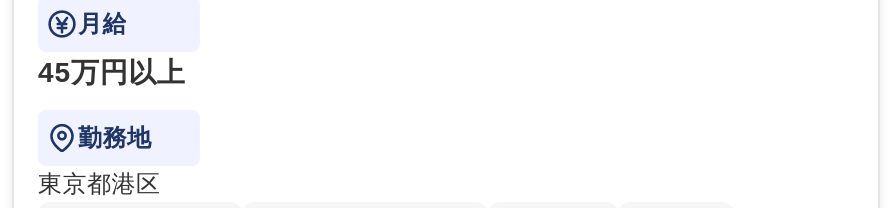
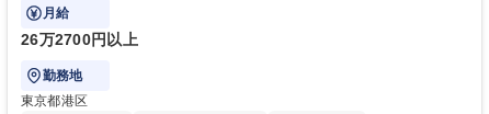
[38,56,185,88] 45万円以上 -> [21,31,138,48] 26万2700円以上

